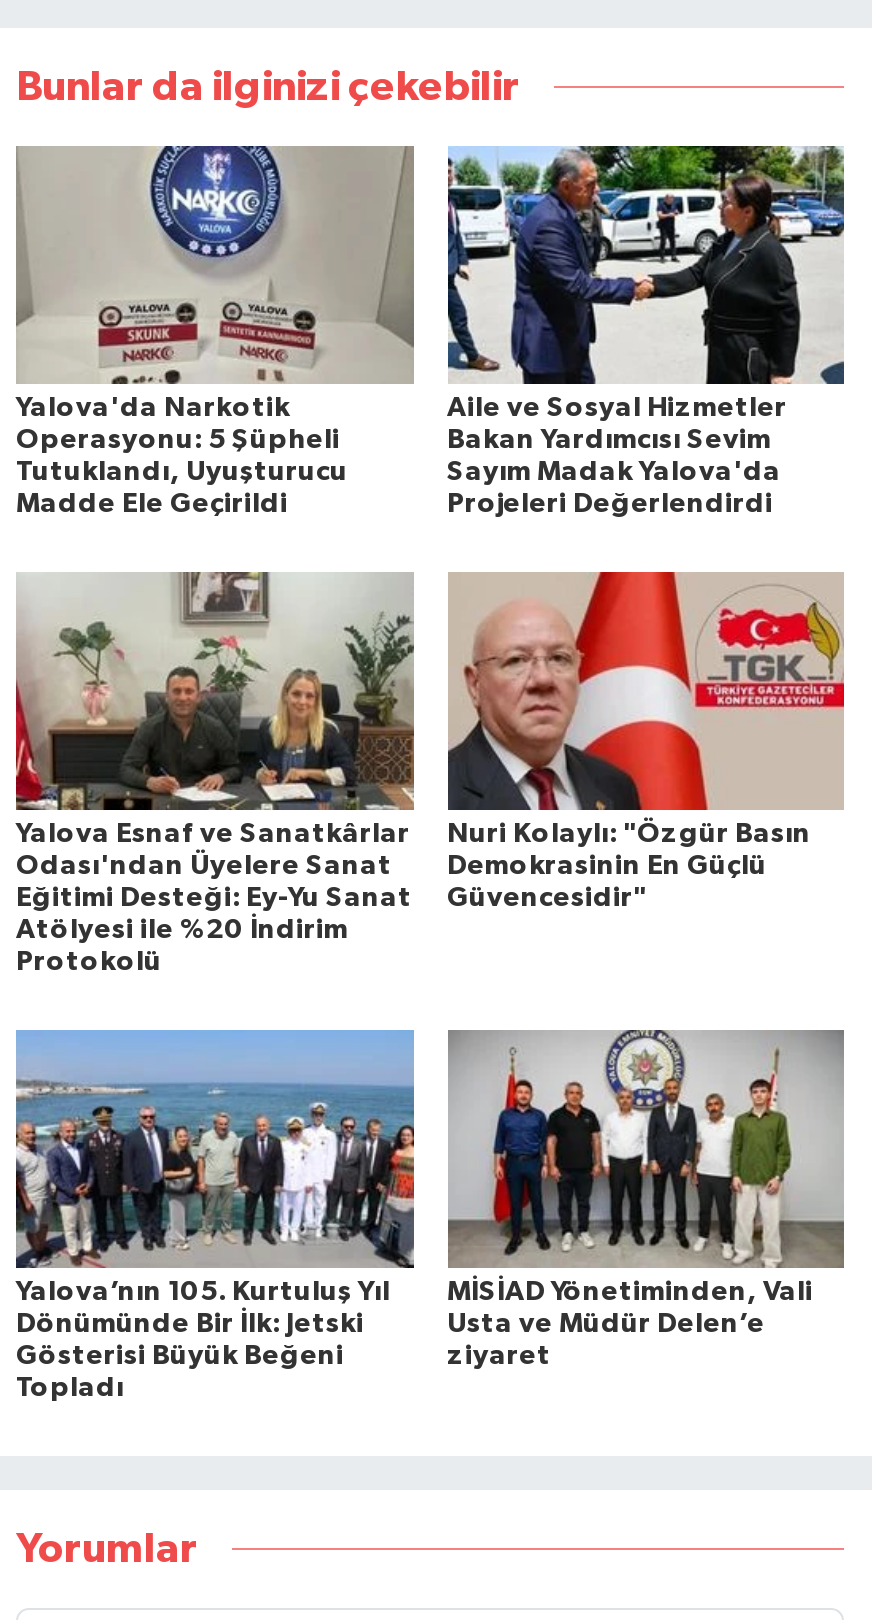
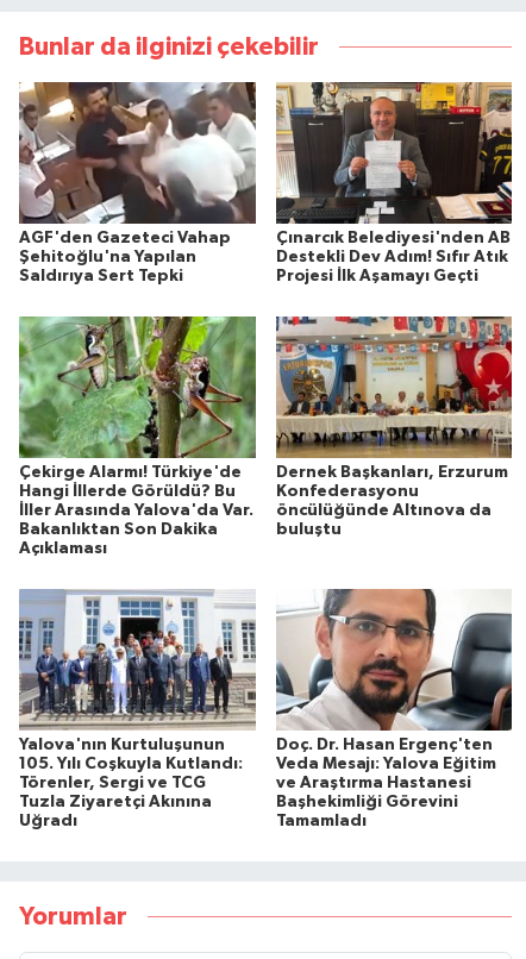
[16,144,416,519] [image] | Yalova'da Narkotik | Operasyonu: 5 Şüpheli | Tutuklandı, Uyuşturucu | Madde Ele Geçirildi -> [19,82,256,285] [image] | AGF'den Gazeteci Vahap | Şehitoğlu'na Yapılan | Saldırıya Sert Tepki
[446,144,846,519] [image] | Aile ve Sosyal Hizmetler | Bakan Yardımcısı Sevim | Sayım Madak Yalova'da | Projeleri Değerlendirdi -> [275,81,513,285] [image] | Çınarcık Belediyesi'nden AB | Destekli Dev Adım! Sıfır Atık | Projesi İlk Aşamayı Geçti
[14,540,414,976] [image] | Yalova Esnaf ve Sanatkârlar | Odası'ndan Üyelere Sanat | Eğitimi Desteği: Ey-Yu Sanat | Atölyesi ile %20 İndirim | Protokolü -> [18,315,257,557] [image] | Çekirge Alarmı! Türkiye'de | Hangi İllerde Görüldü? Bu | İller Arasında Yalova'da Var. | Bakanlıktan Son Dakika | Açıklaması
[446,540,846,912] [image] | Nuri Kolaylı: "Özgür Basın | Demokrasinin En Güçlü | Güvencesidir" -> [275,315,513,538] [image] | Dernek Başkanları, Erzurum | Konfederasyonu | öncülüğünde Altınova da | buluştu
[14,998,416,1402] [image] | Yalova’nın 105. Kurtuluş Yıl | Dönümünde Bir İlk: Jetski | Gösterisi Büyük Beğeni | Topladı -> [18,588,257,829] [image] | Yalova'nın Kurtuluşunun | 105. Yılı Coşkuyla Kutlandı: | Törenler, Sergi ve TCG | Tuzla Ziyaretçi Akınına | Uğradı
[447,998,846,1370] [image] | MİSİAD Yönetiminden, Vali | Usta ve Müdür Delen’e | ziyaret -> [275,588,512,829] [image] | Doç. Dr. Hasan Ergenç'ten | Veda Mesajı: Yalova Eğitim | ve Araştırma Hastanesi | Başhekimliği Görevini | Tamamladı

